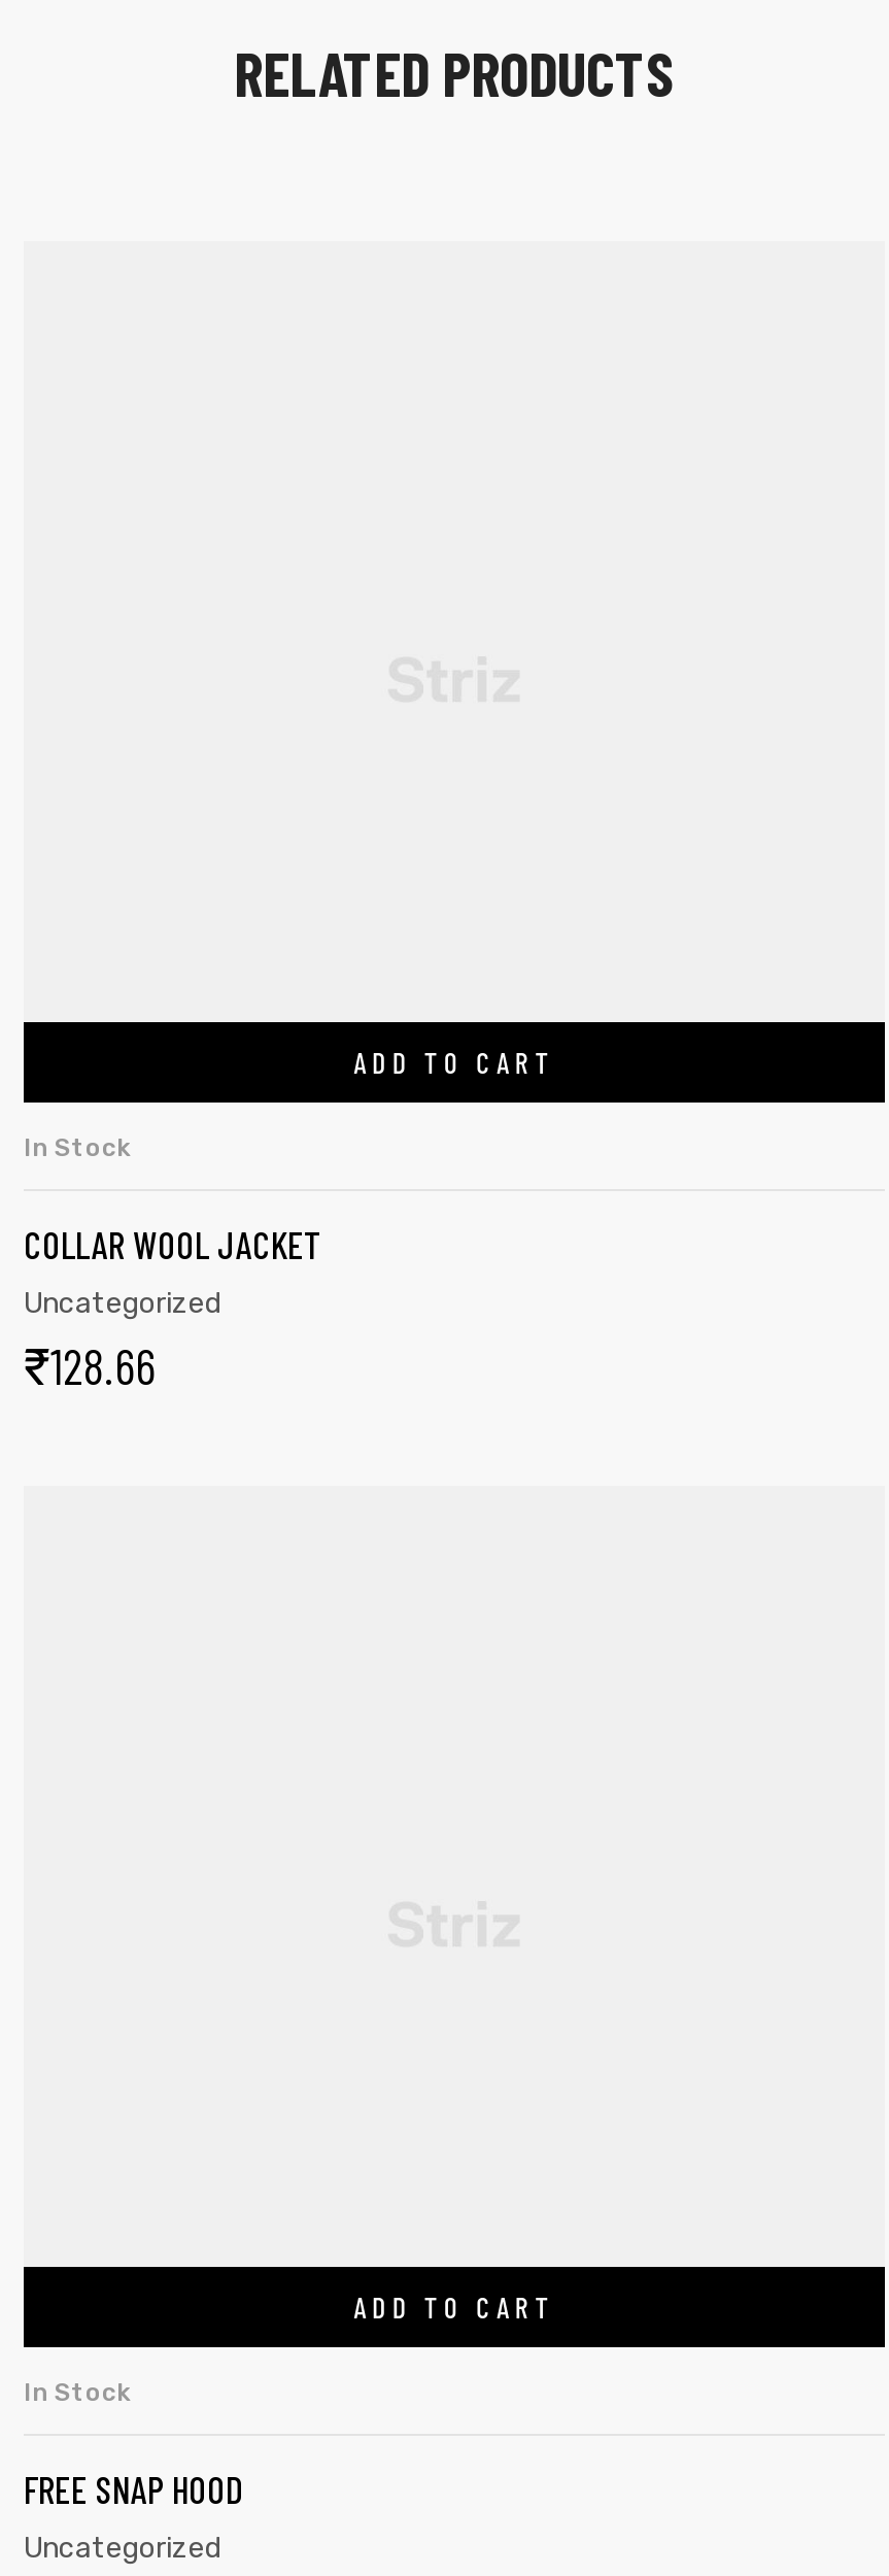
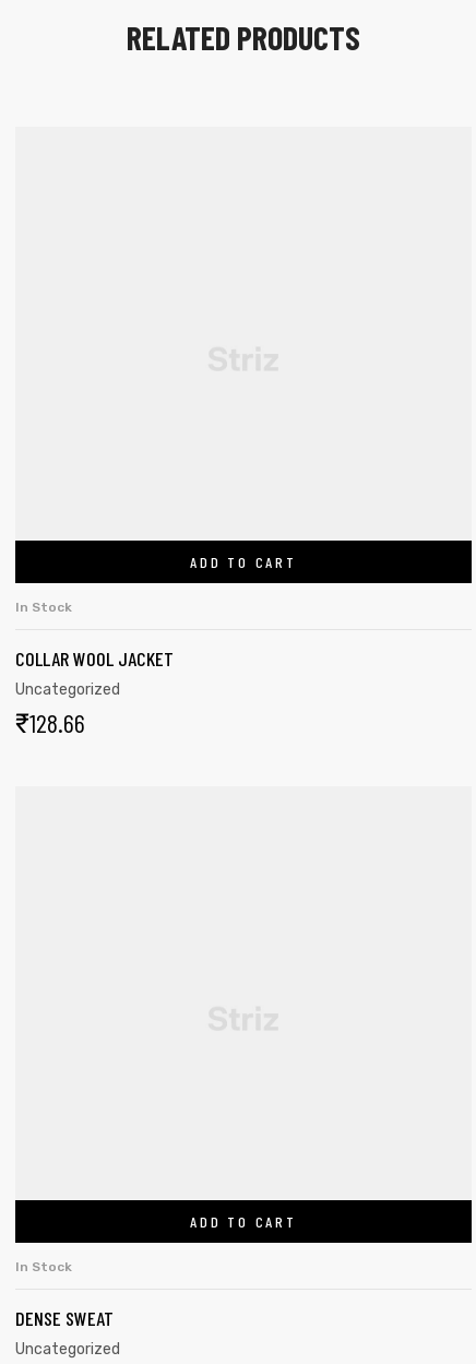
[24,2467,244,2513] FREE SNAP HOOD -> [15,1306,114,1330] DENSE SWEAT

